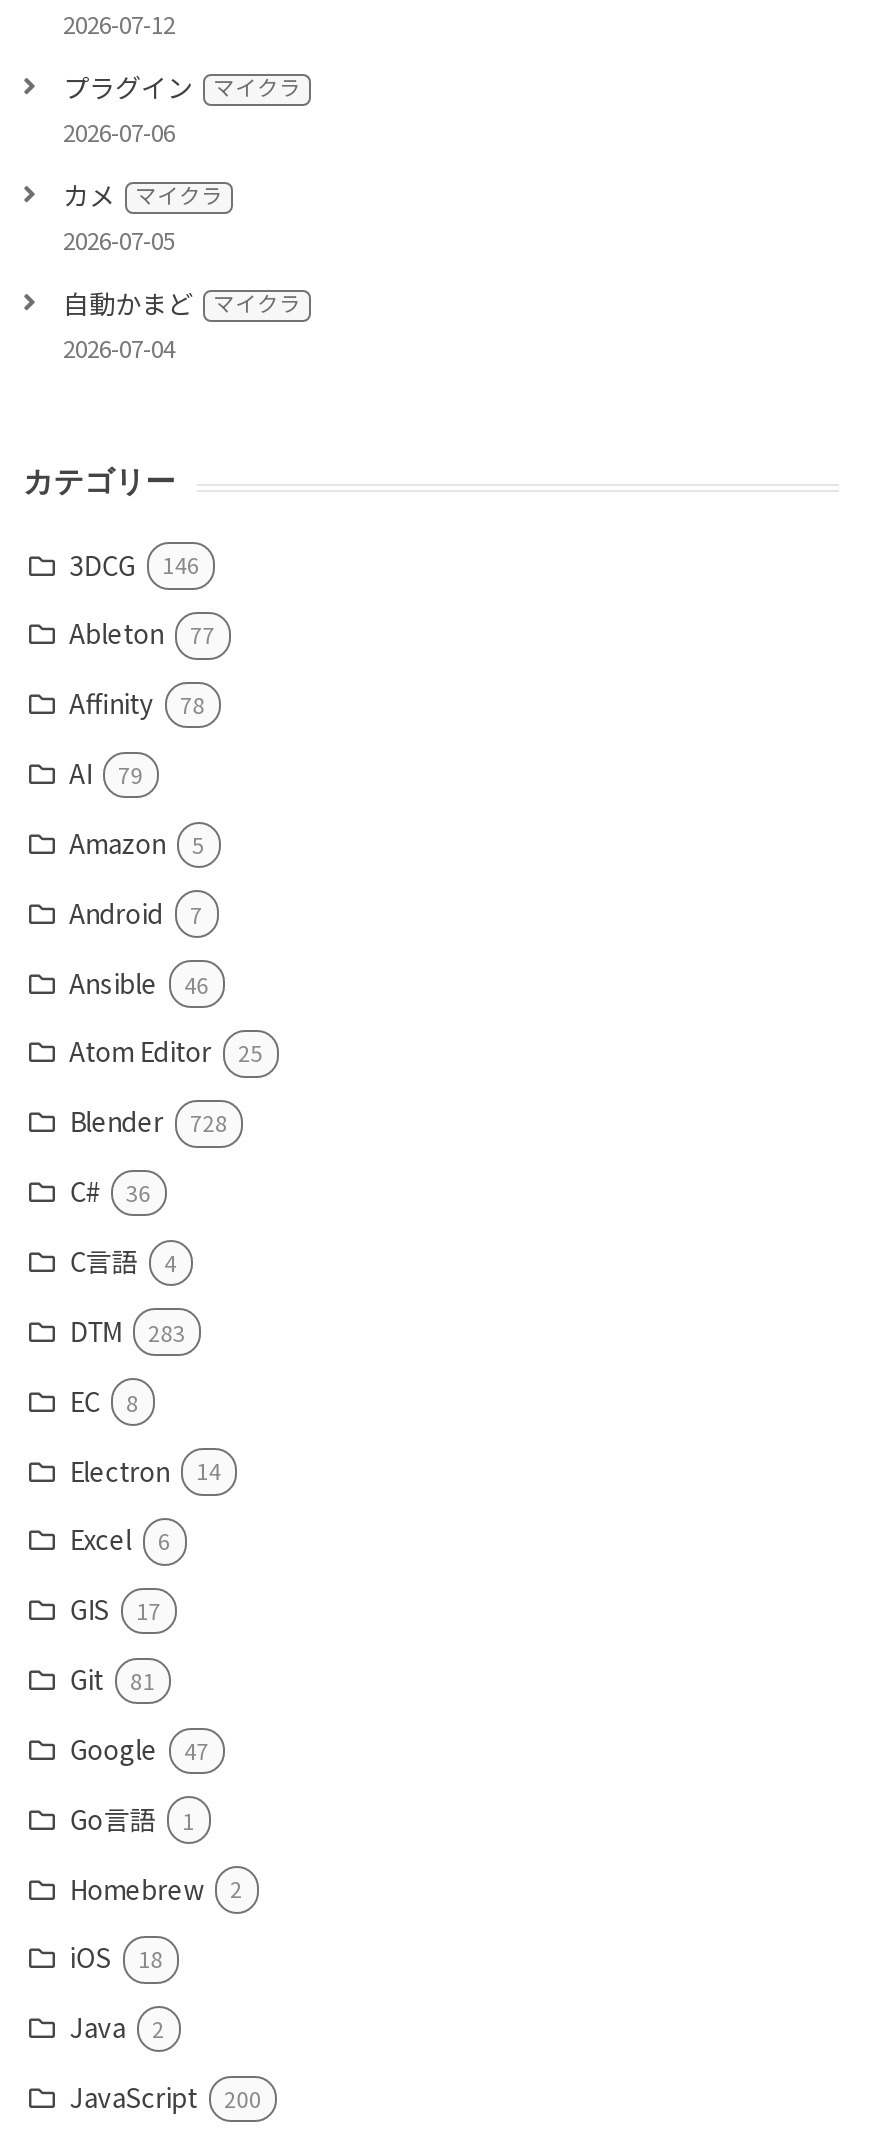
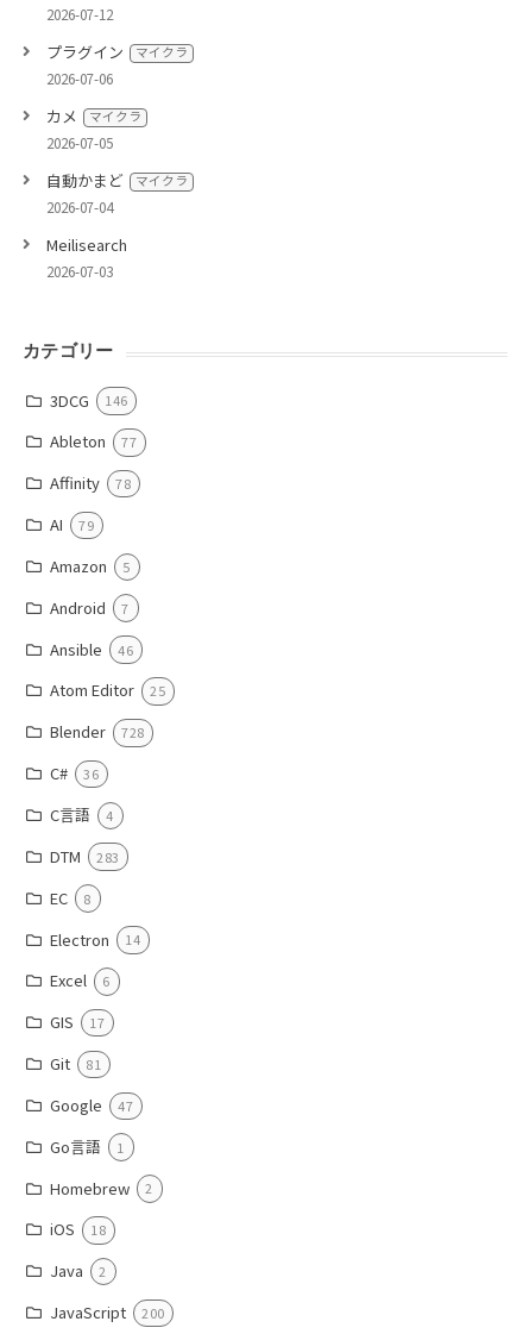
none -> [46,233,127,281] Meilisearch | 2026-07-03

